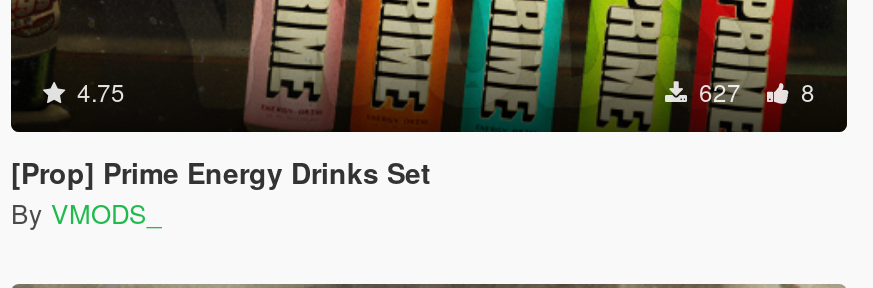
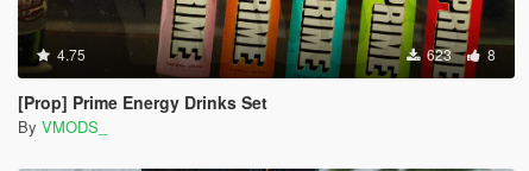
[693,74,815,108] 627 8 -> [423,44,496,64] 623 8

